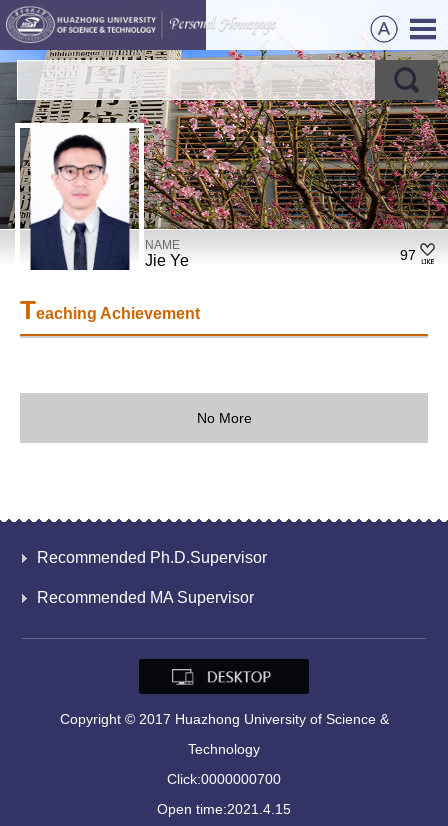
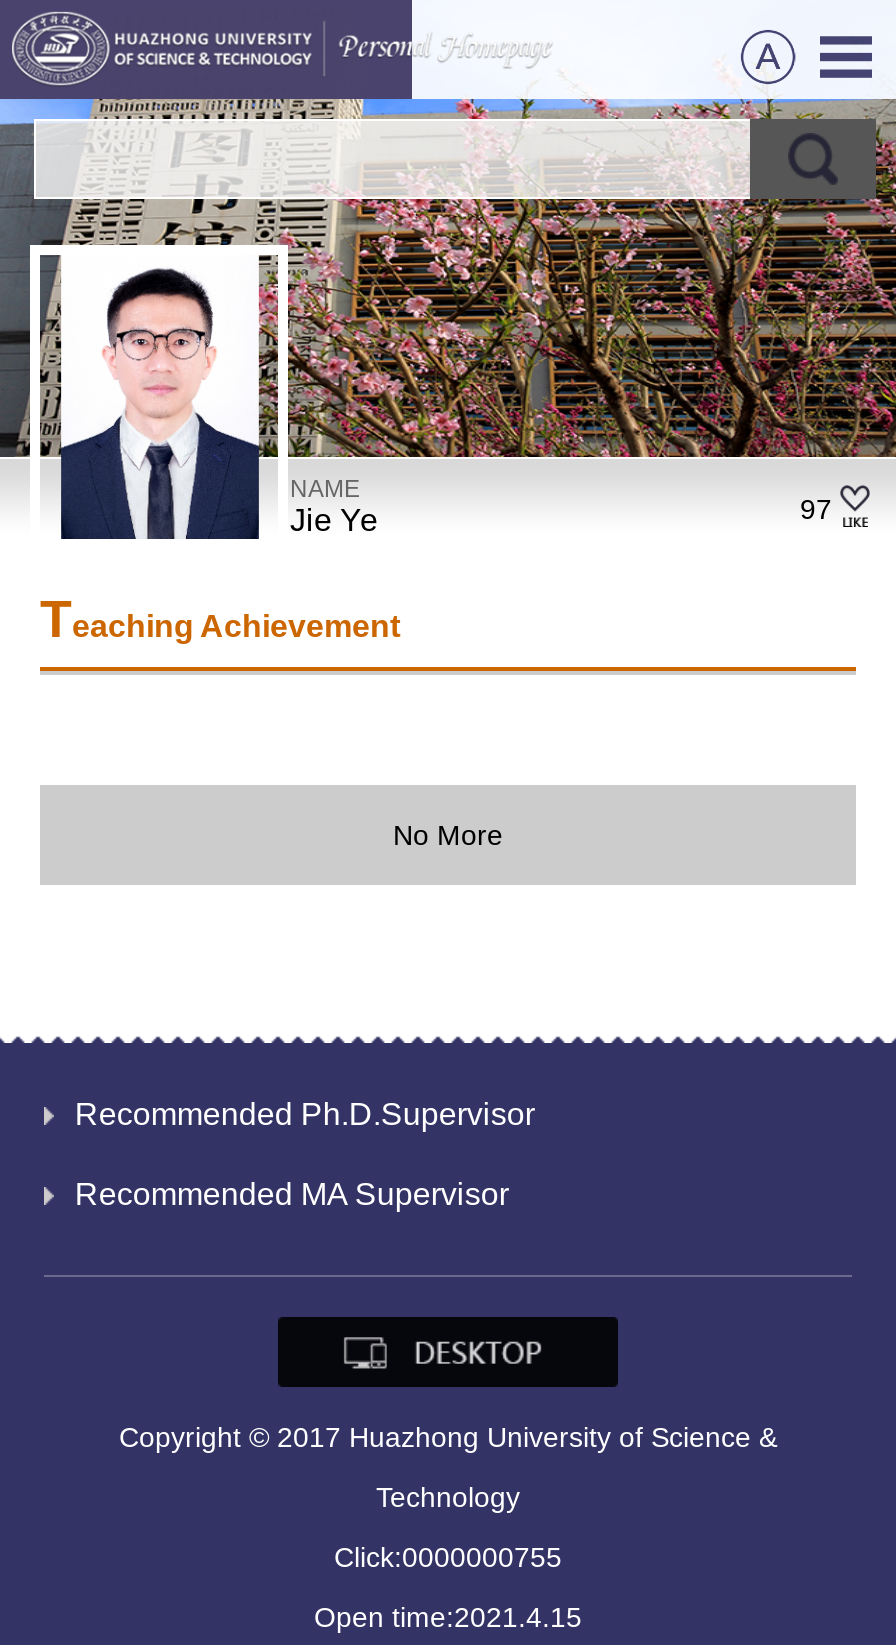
[167,771,281,787] Click:0000000700 -> [334,1542,562,1574] Click:0000000755

